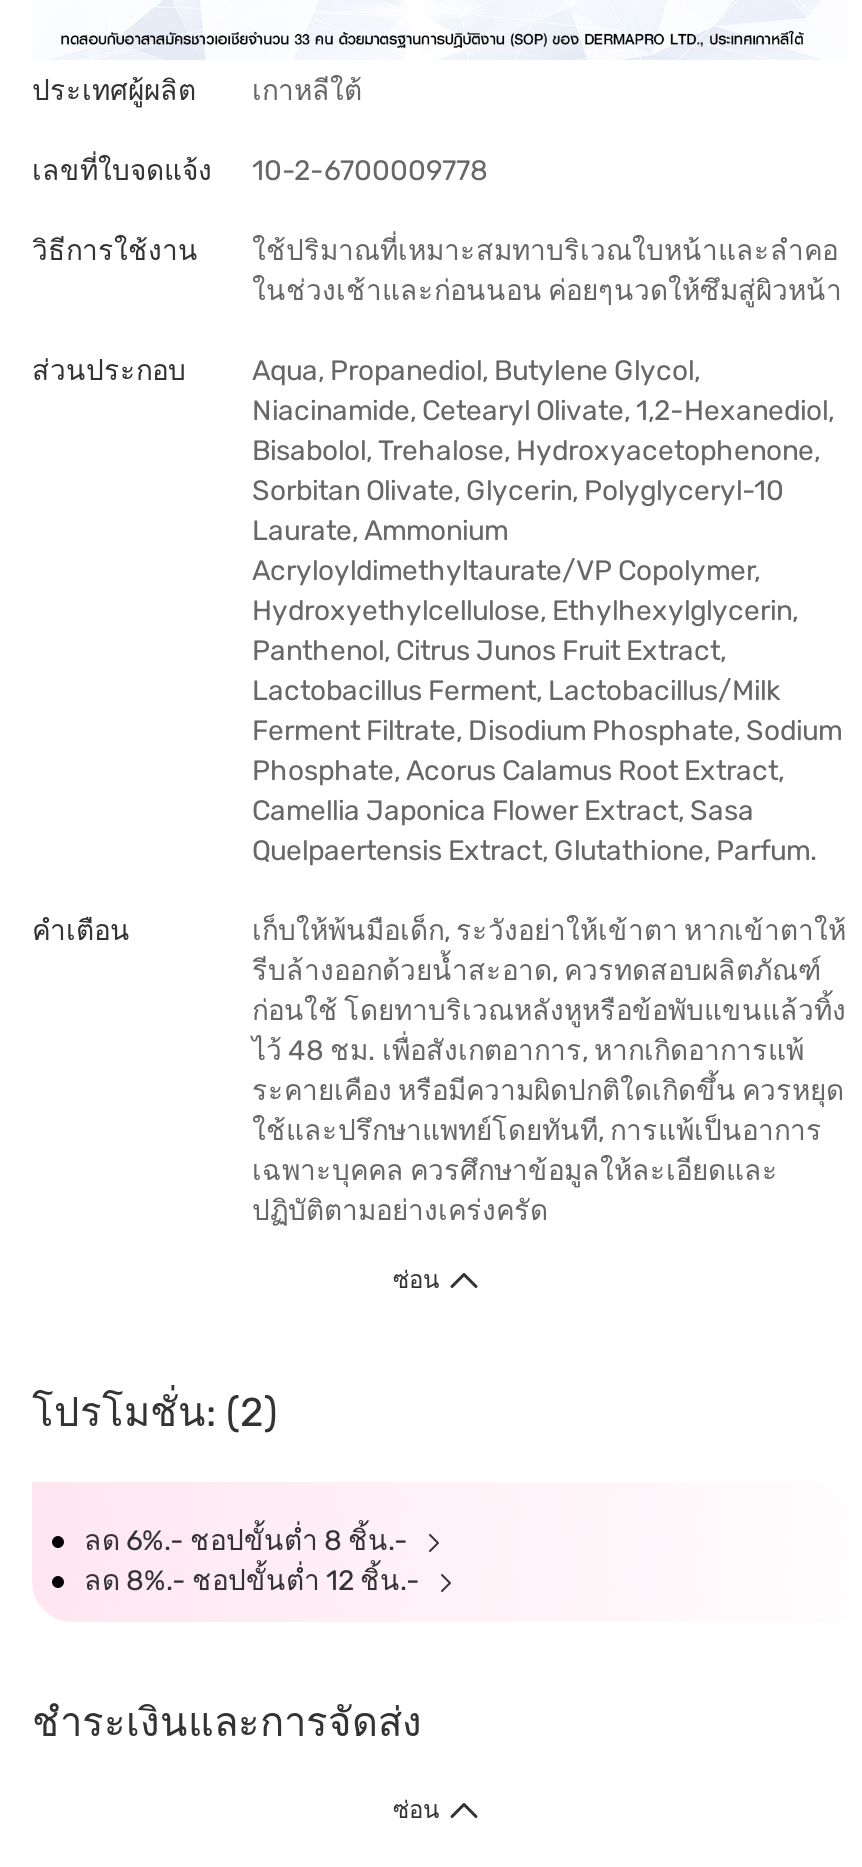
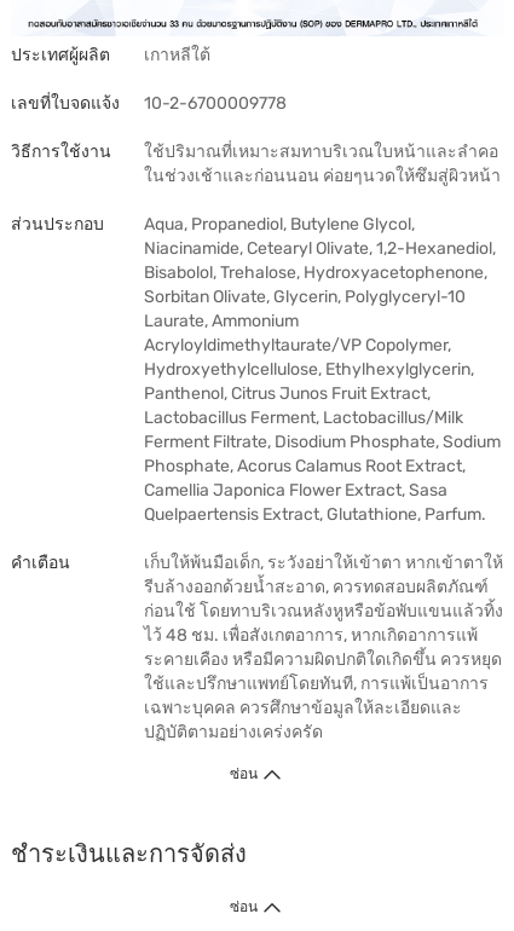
[32,1388,484,1622] [image] | โปรโมชั่น: (2) | ลด 6%.- ชอปขั้นต่ำ 8 ชิ้น.- | ลด 8%.- ชอปขั้นต่ำ 12 ชิ้น.- -> none

